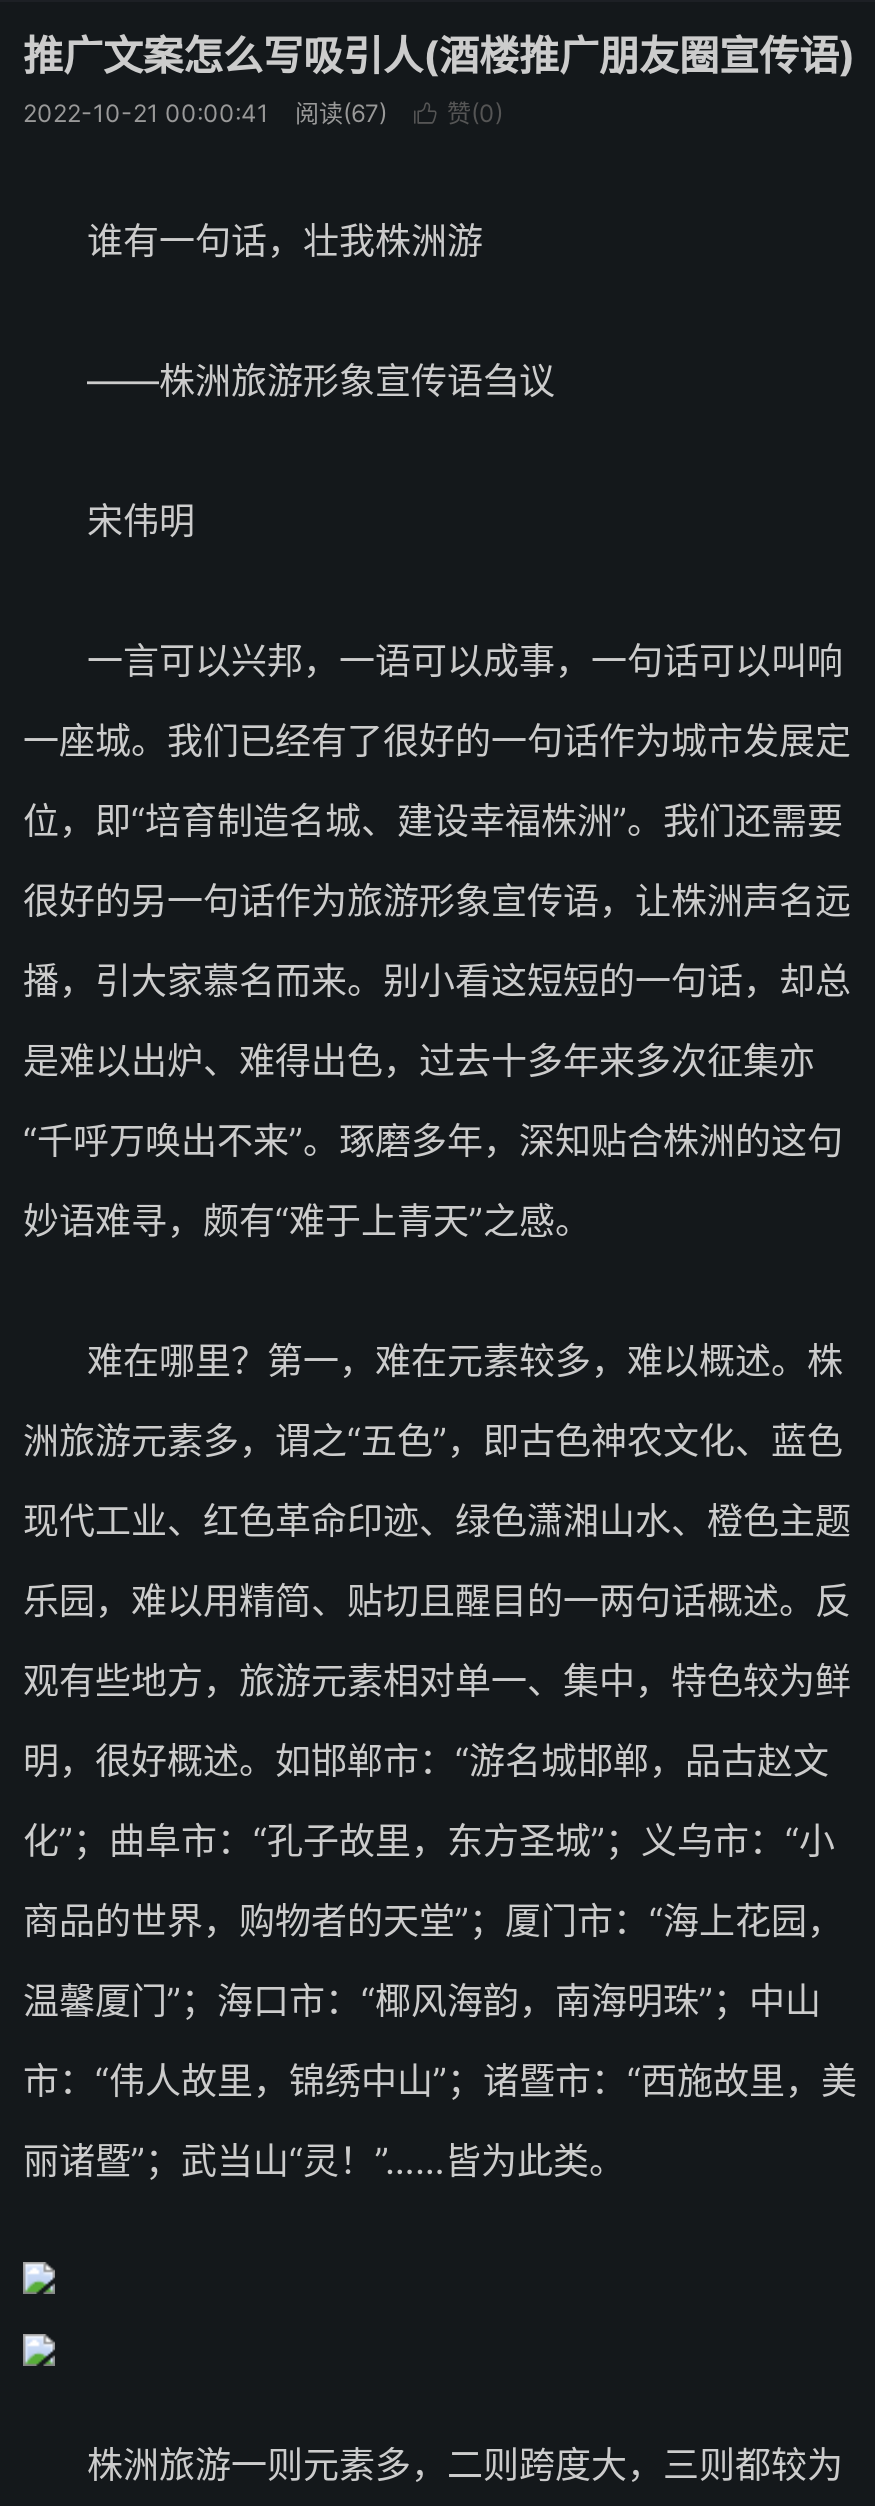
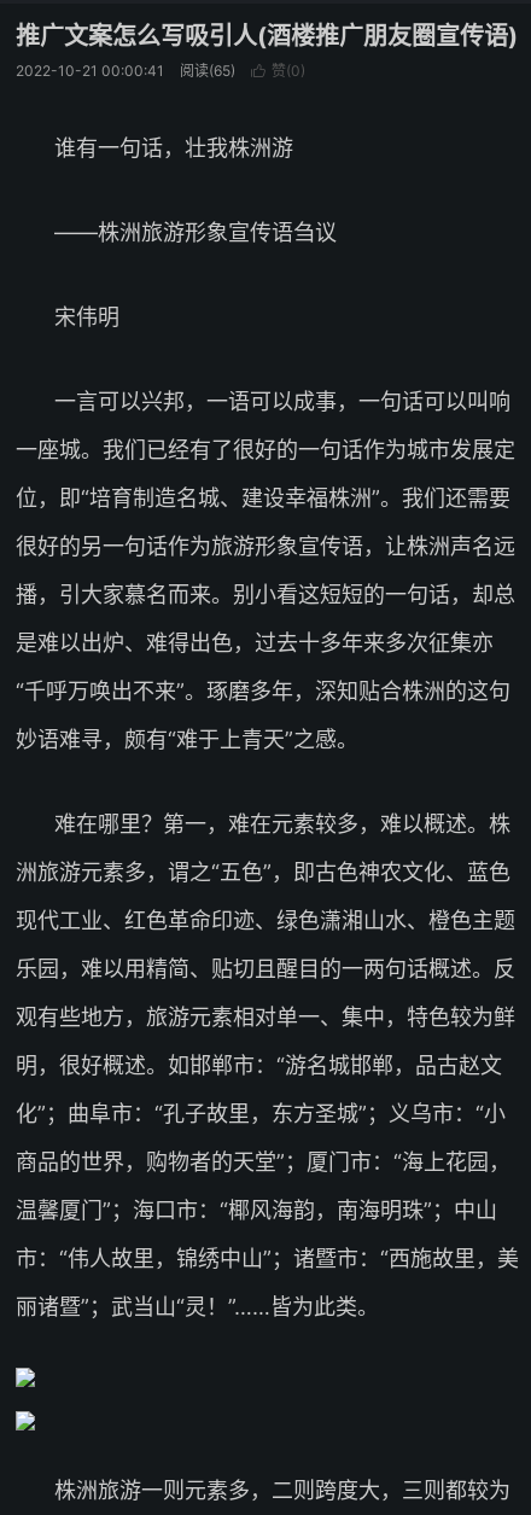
[295,98,387,128] 阅读(67) -> [180,62,235,80] 阅读(65)

